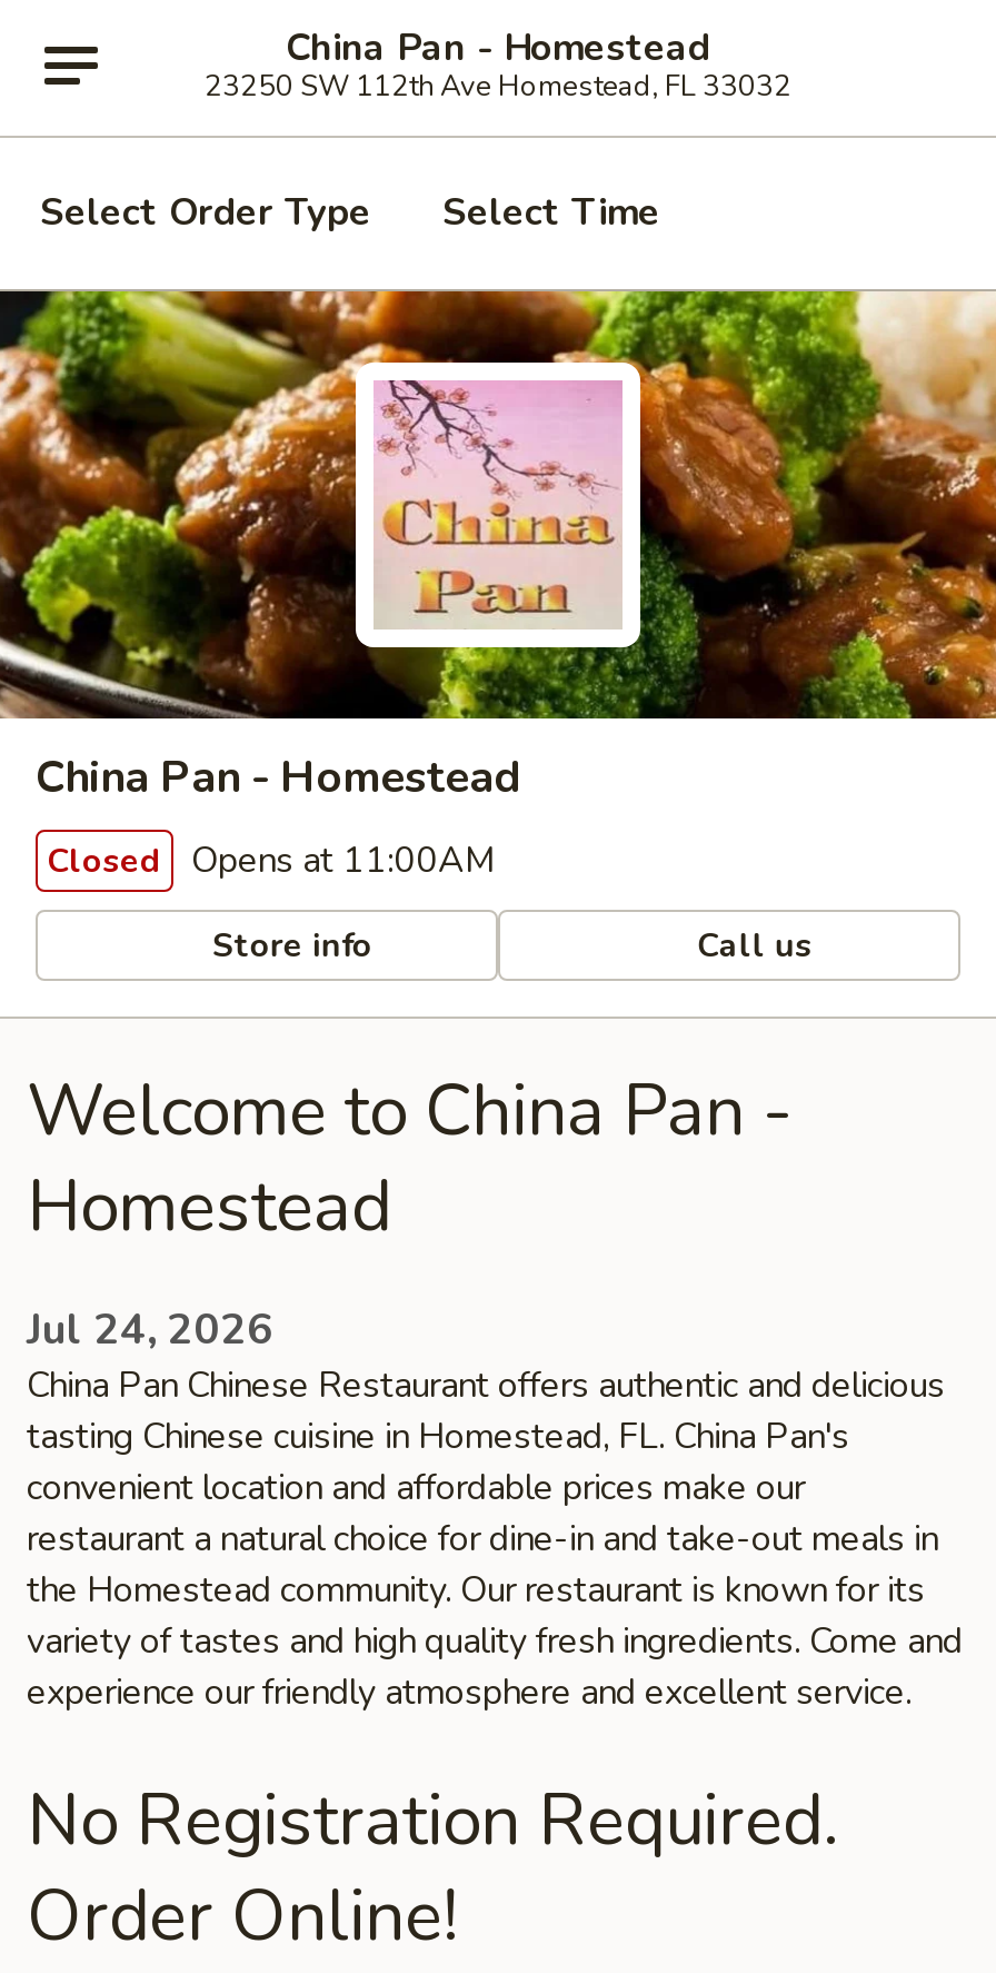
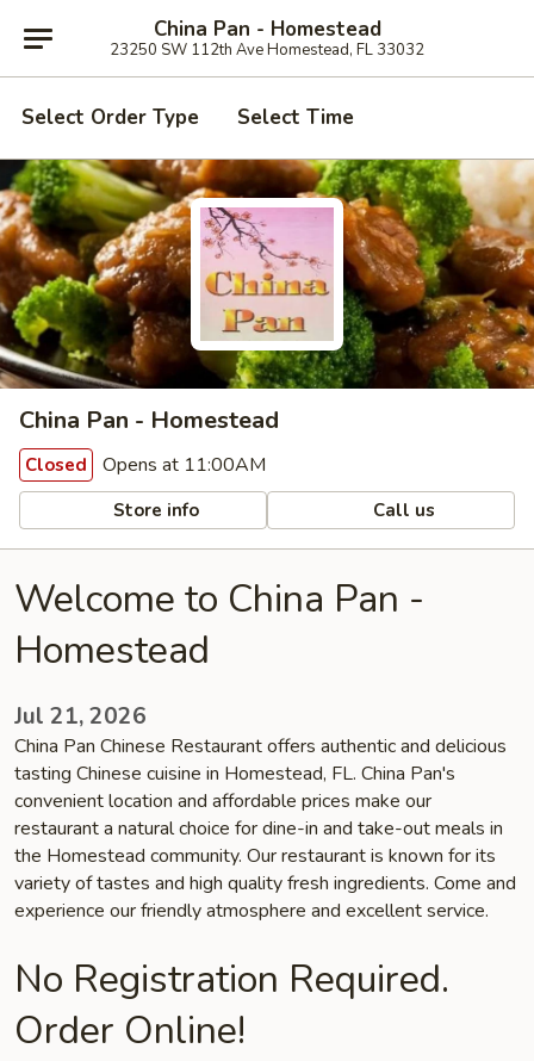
[27,1301,273,1359] Jul 24, 2026 -> [14,701,147,732] Jul 21, 2026

